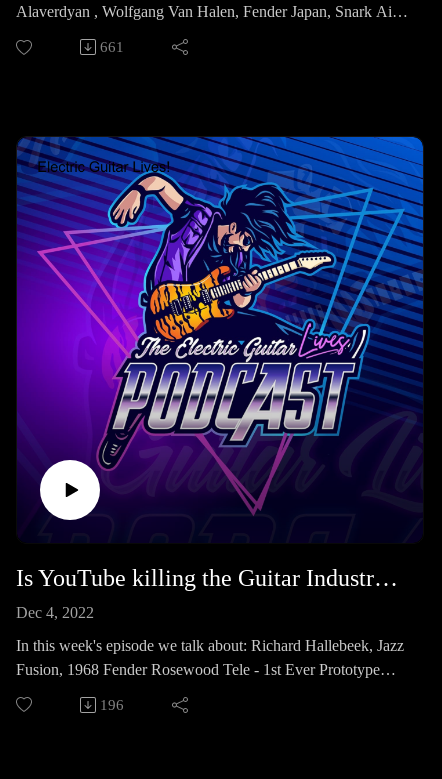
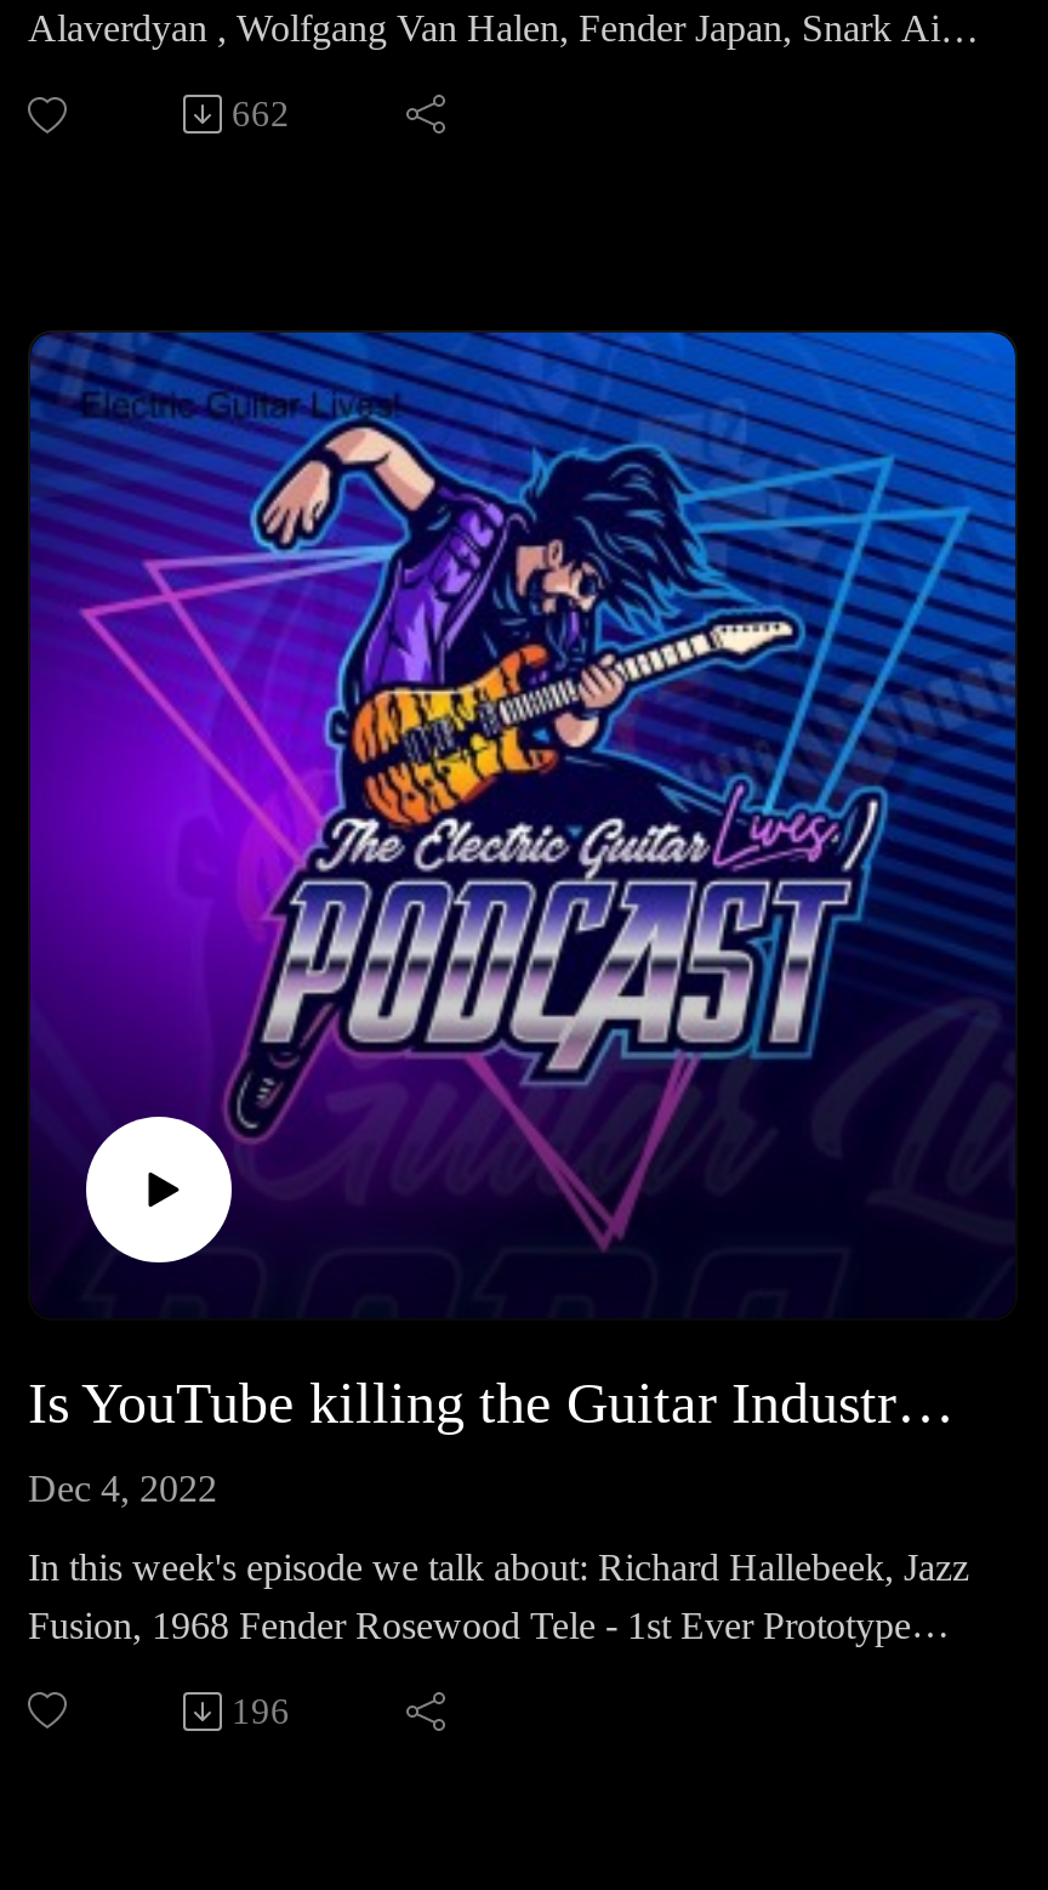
[100,39,124,55] 661 -> [232,95,290,134] 662

